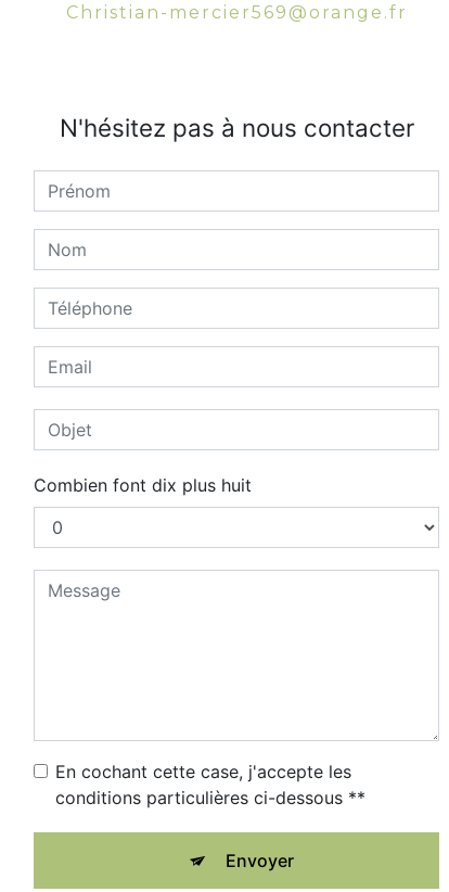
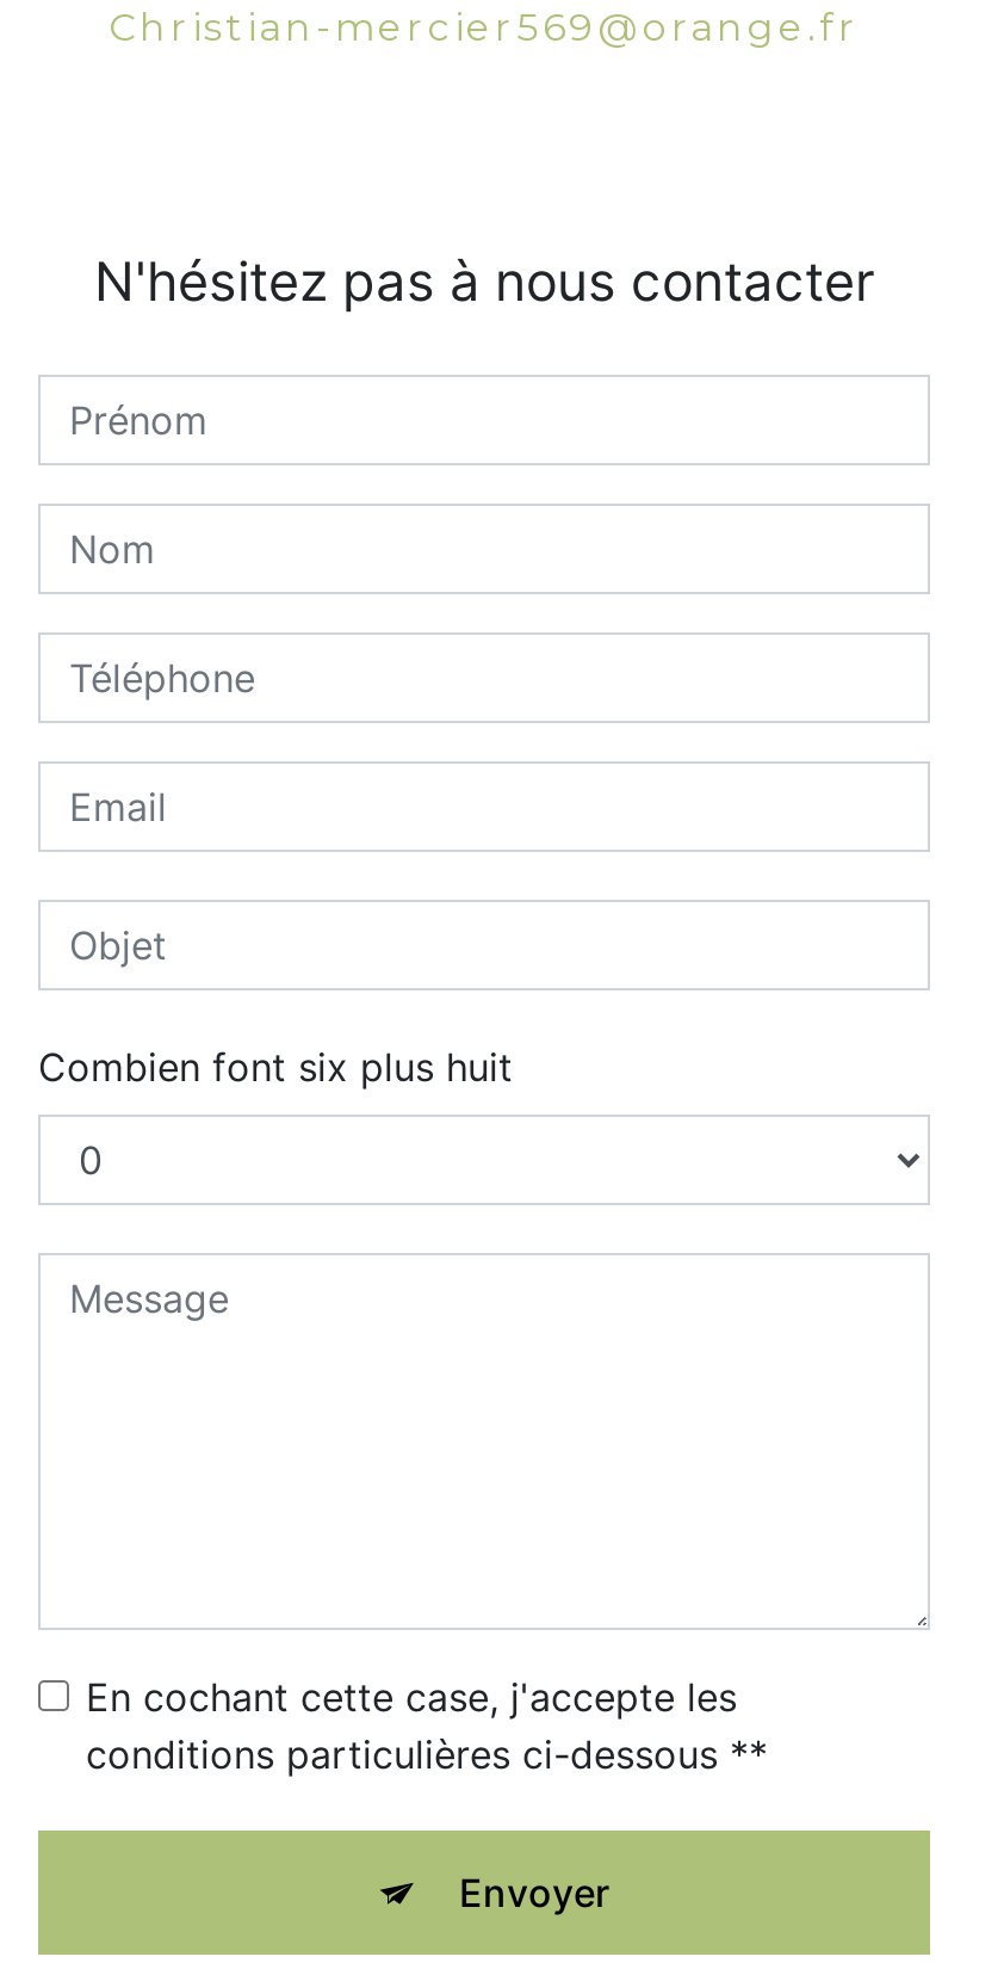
[34,474,252,496] Combien font dix plus huit -> [38,1042,513,1090] Combien font six plus huit

